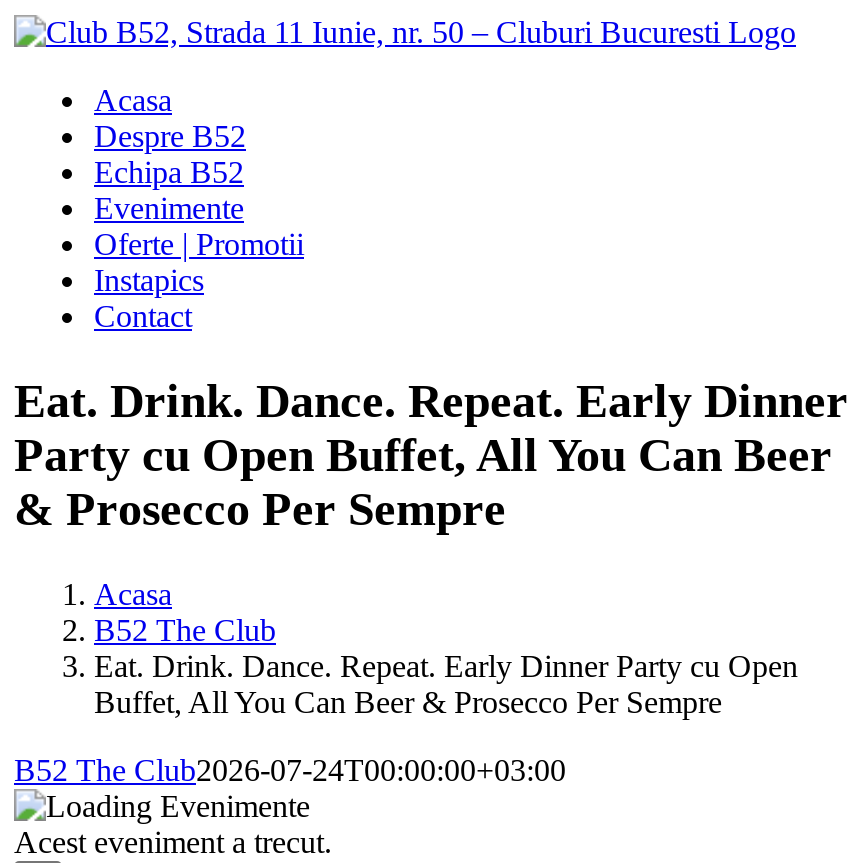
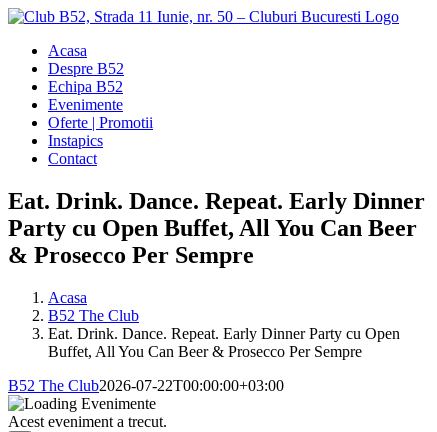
[14,753,566,787] B52 The Club2026-07-24T00:00:00+03:00 -> [8,377,284,394] B52 The Club2026-07-22T00:00:00+03:00

